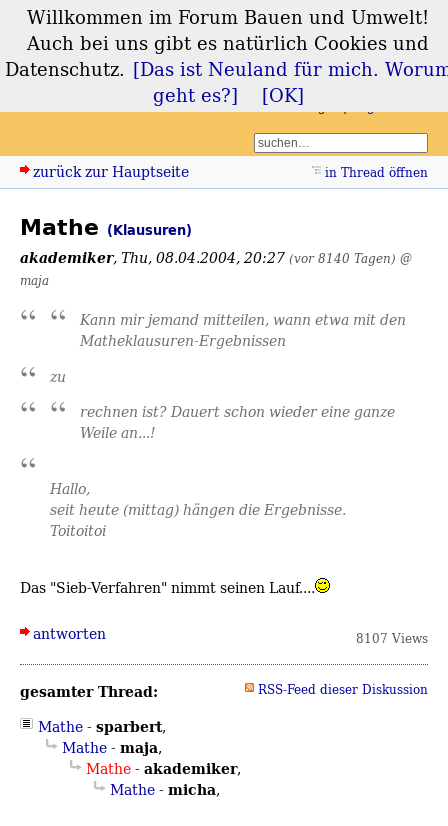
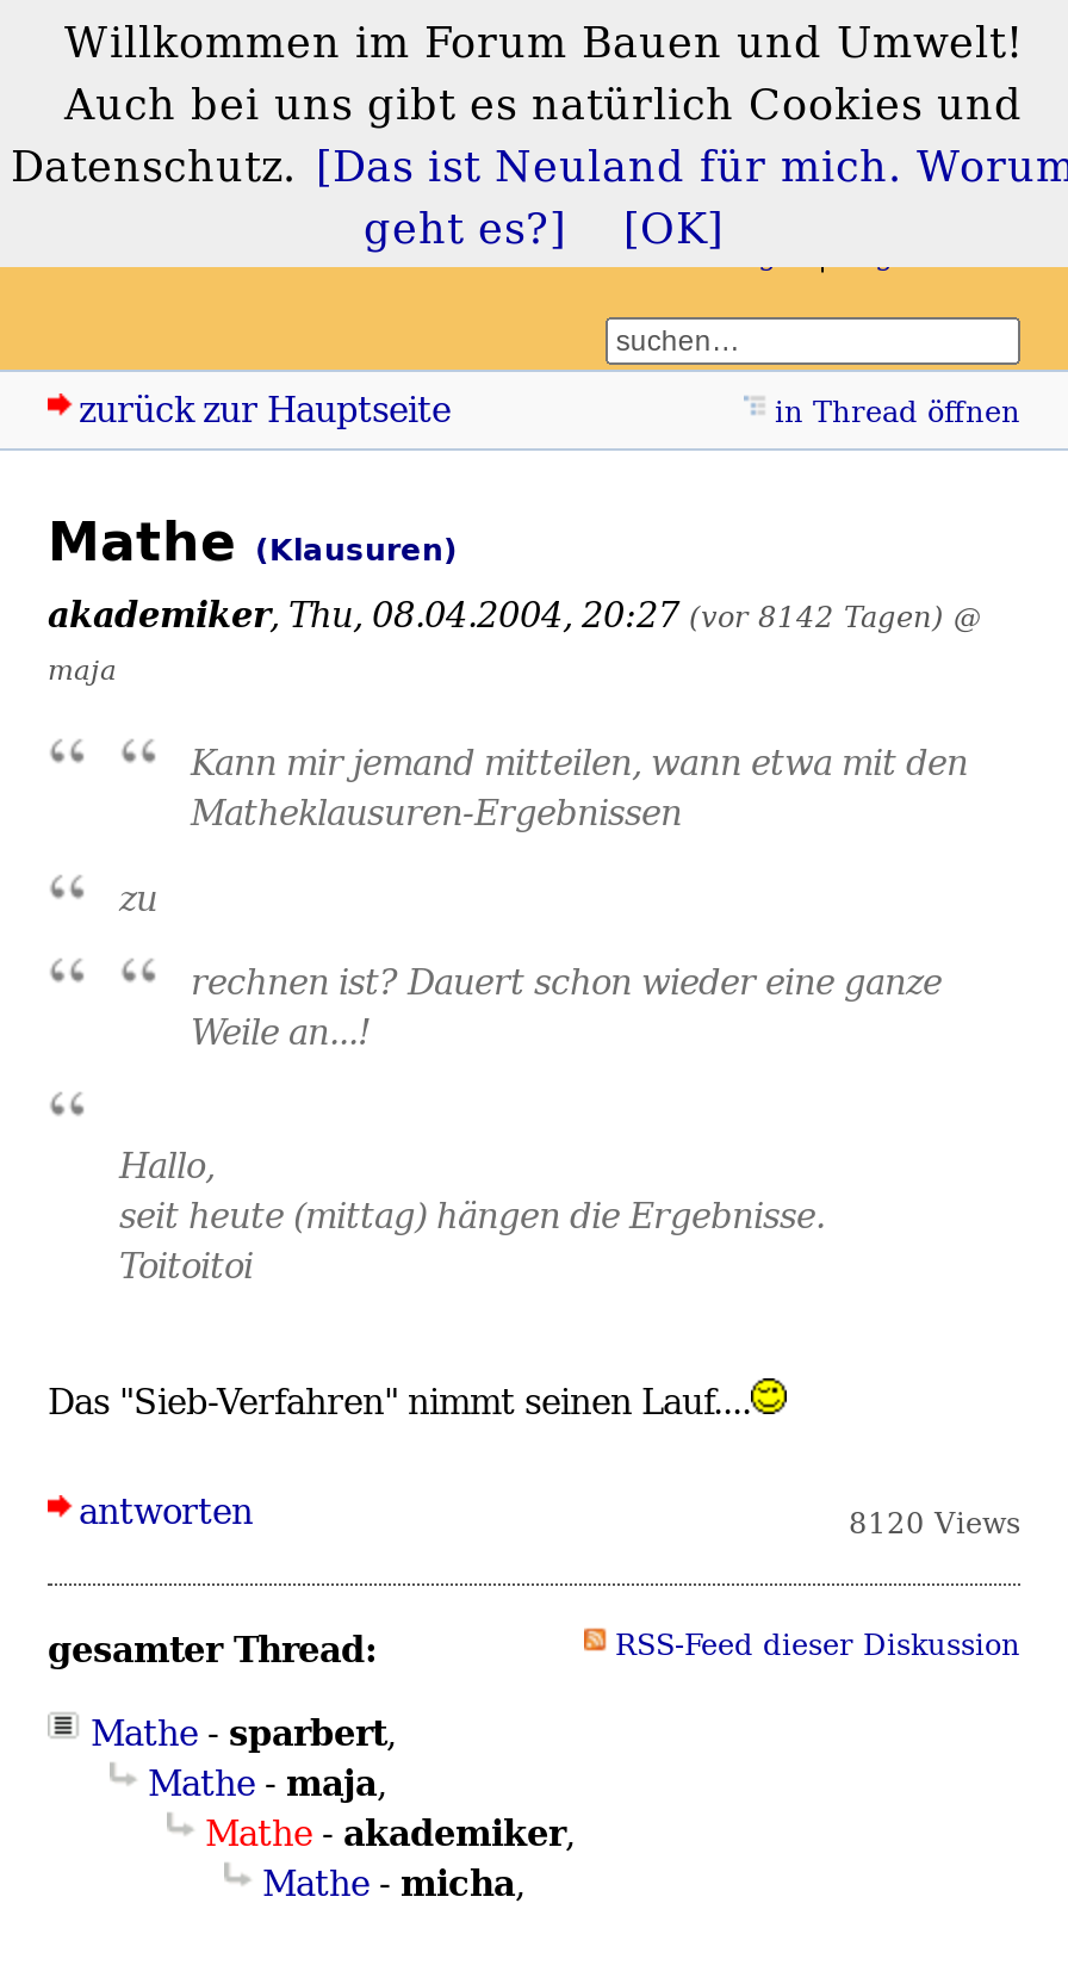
[20,246,412,269] akademiker, Thu, 08.04.2004, 20:27 (vor 8140 Tagen) @ -> [48,587,982,642] akademiker, Thu, 08.04.2004, 20:27 (vor 8142 Tagen) @
[356,630,428,647] 8107 Views -> [849,1502,1020,1542] 8120 Views

